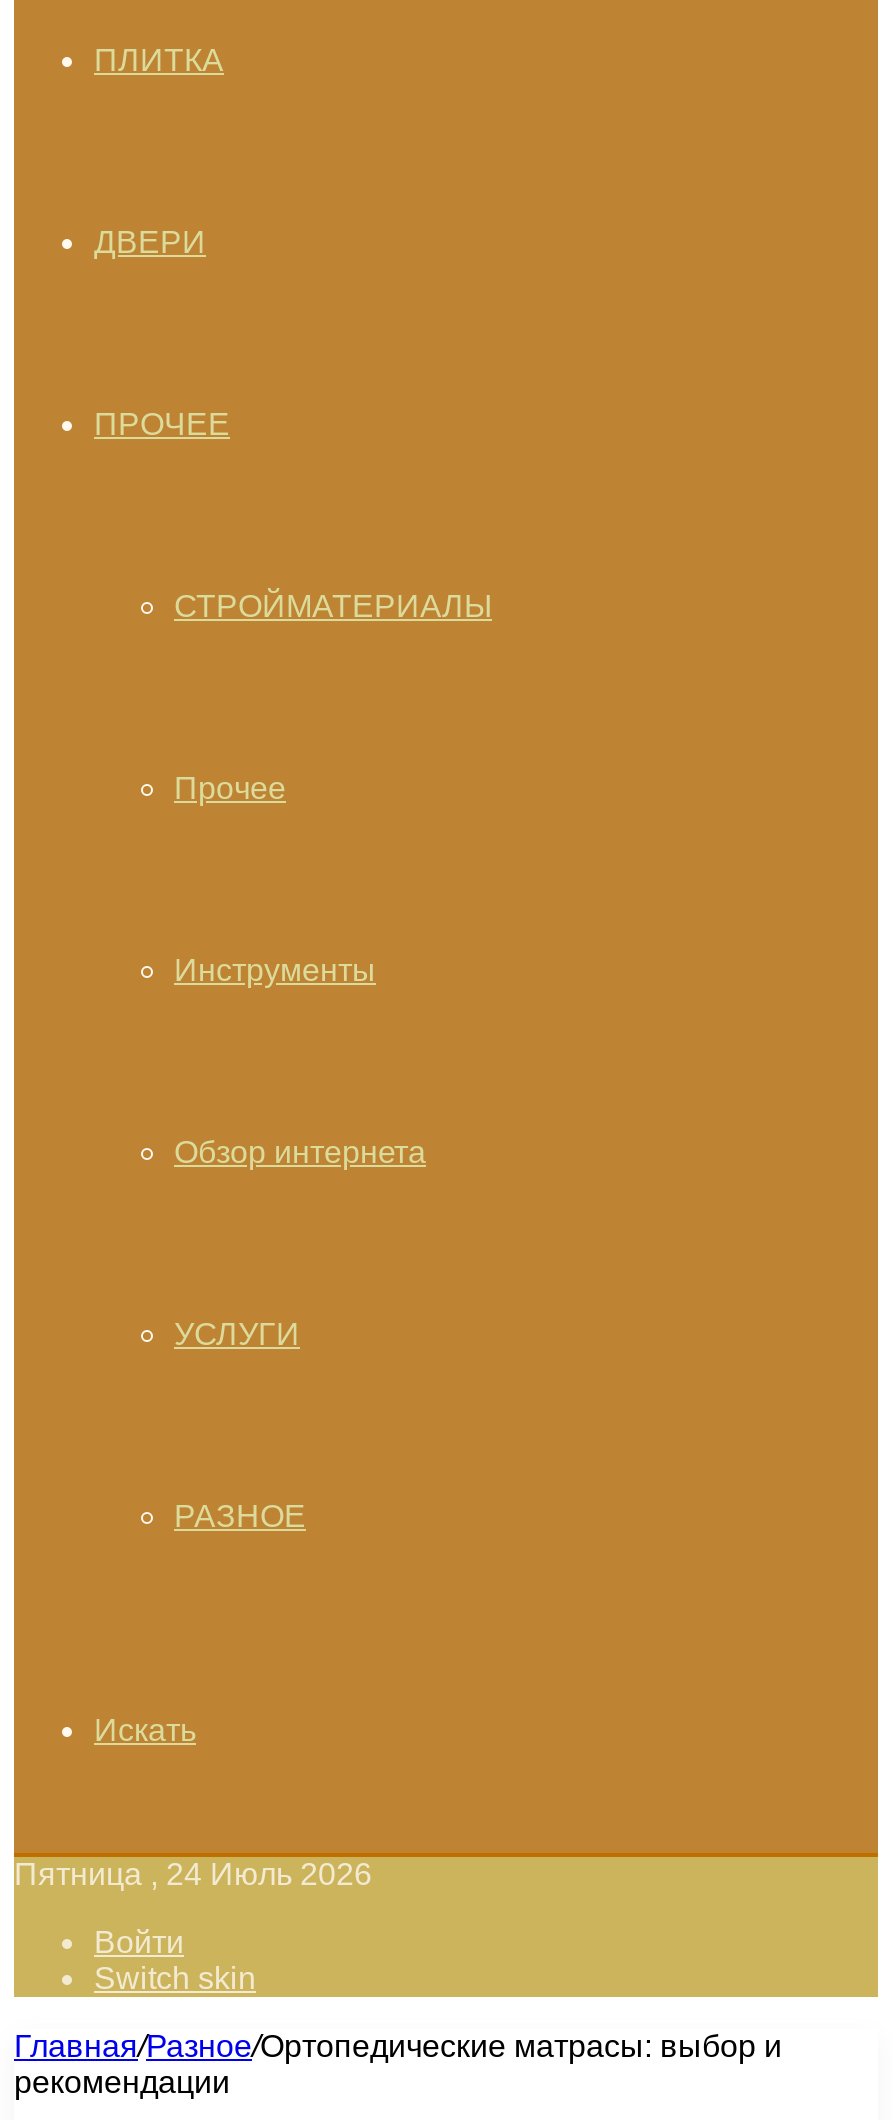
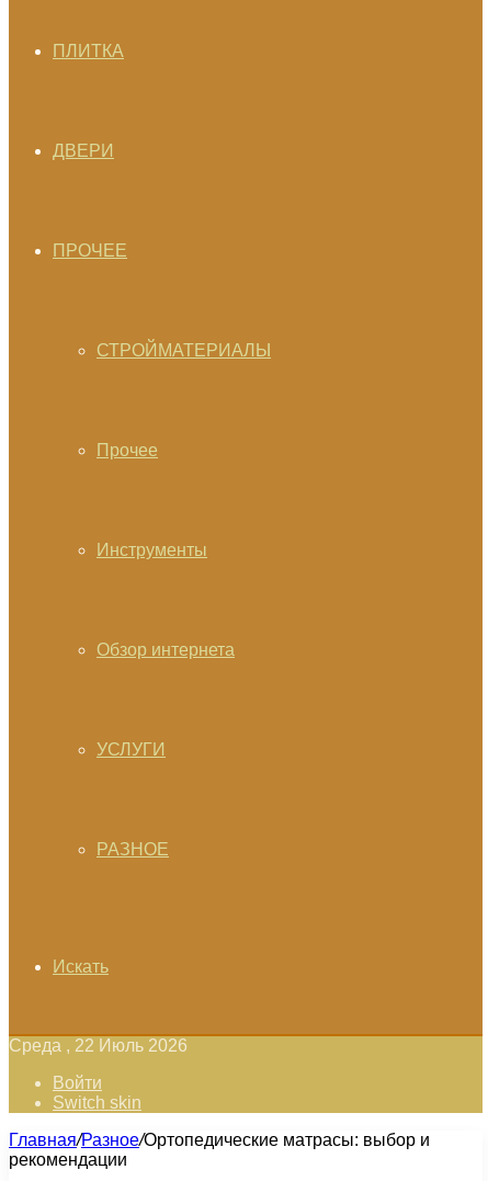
[14,1857,372,1891] Пятница , 24 Июль 2026 -> [9,1036,188,1055] Среда , 22 Июль 2026

